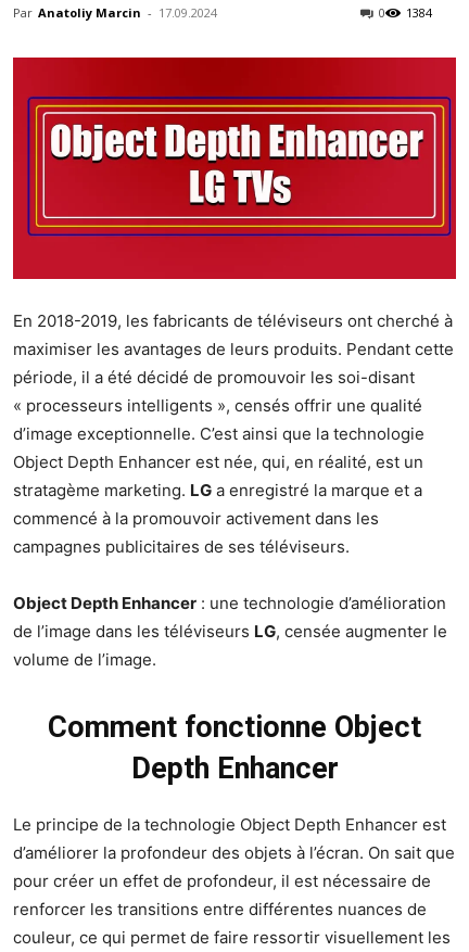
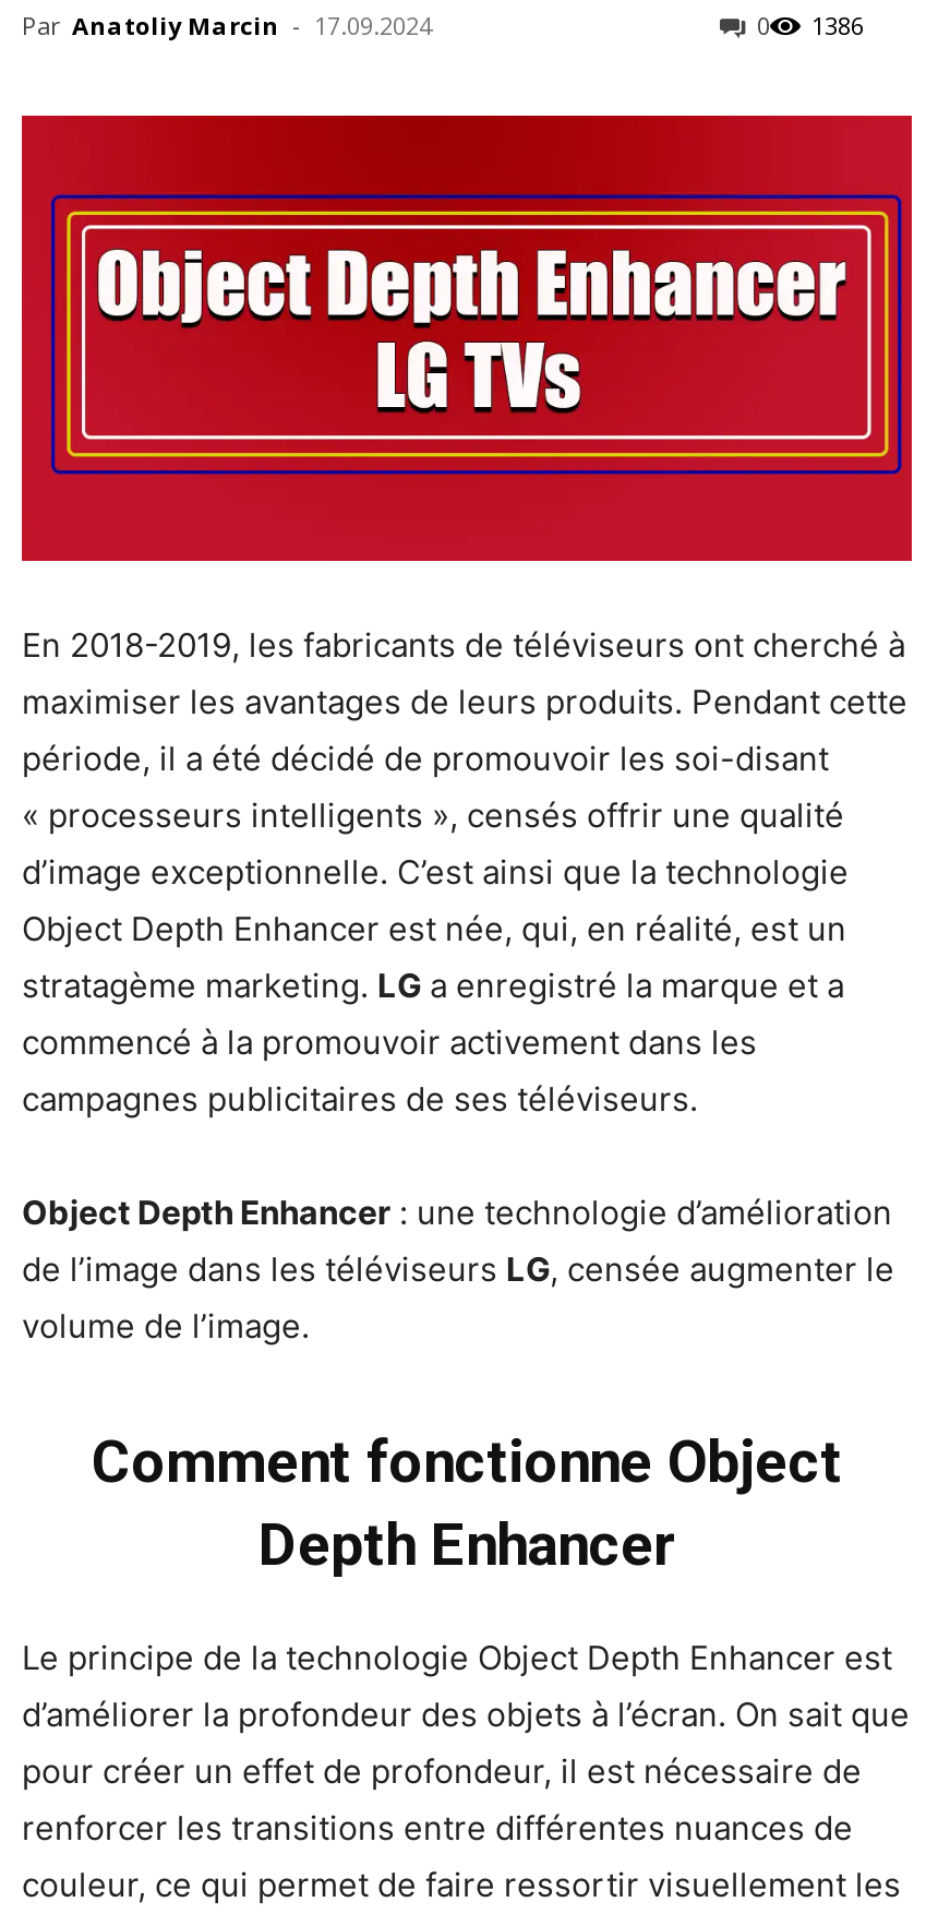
[379,4,432,21] 0 1384 -> [757,9,864,41] 0 1386

